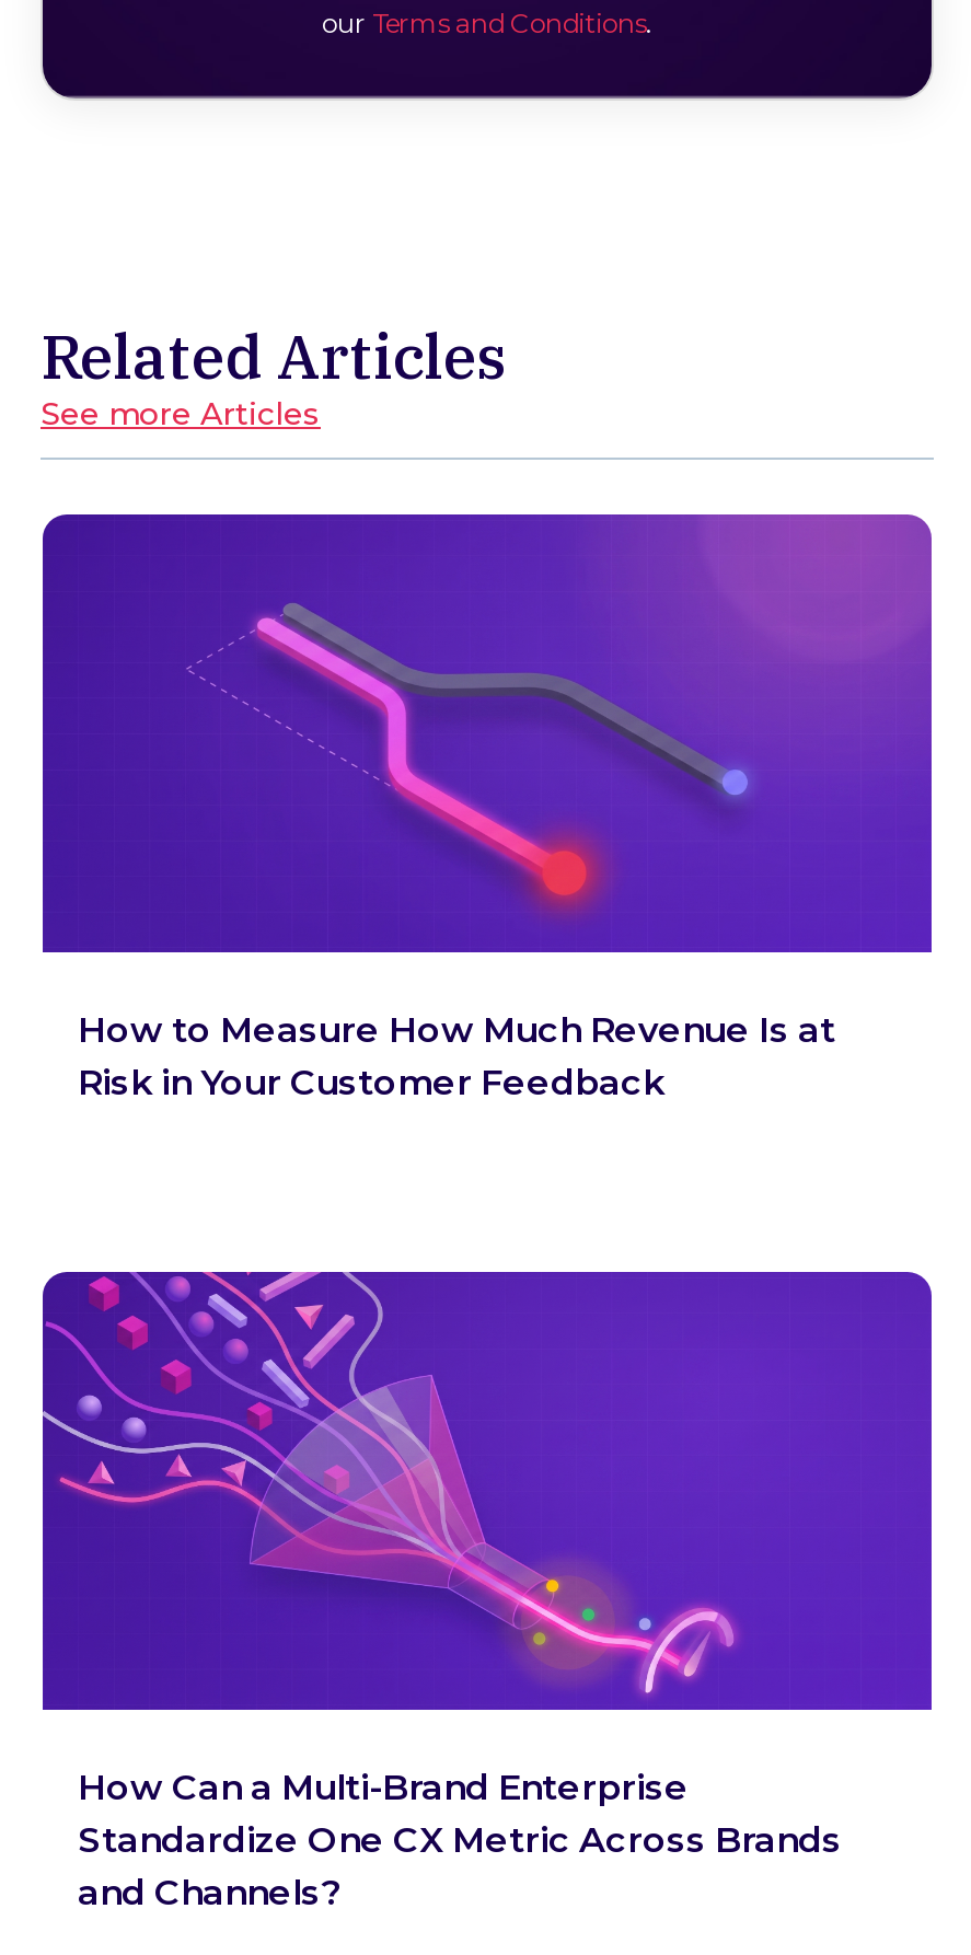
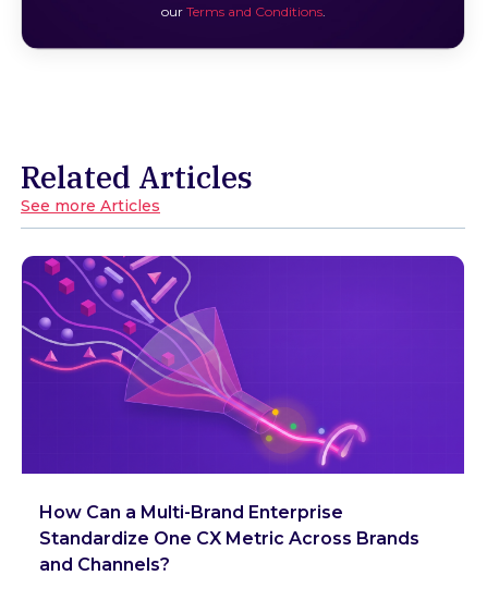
[45,512,932,1104] [image] | How to Measure How Much Revenue Is at | Risk in Your Customer Feedback -> none

